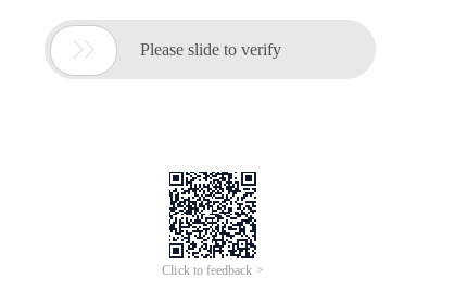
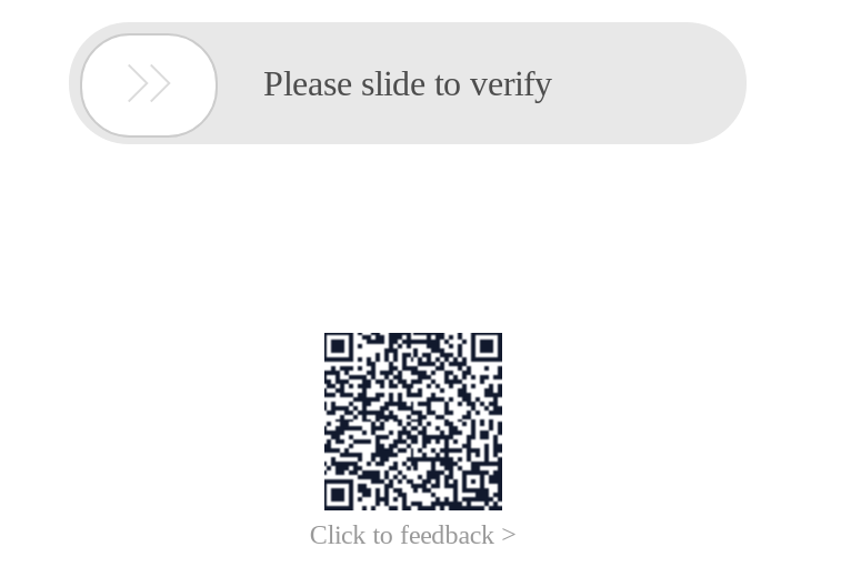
[168,170,257,260] [image] -> [322,333,504,513] [image]

